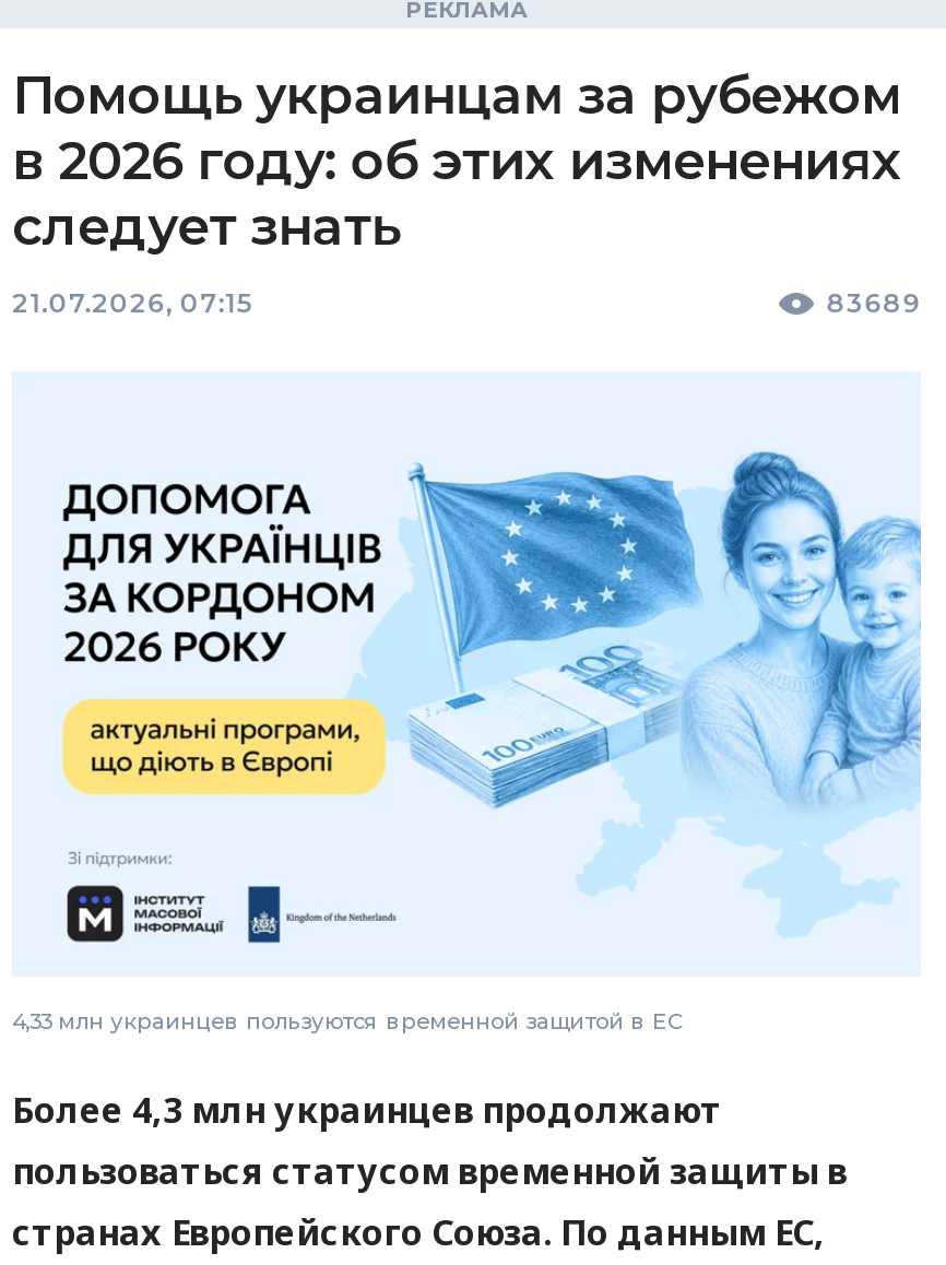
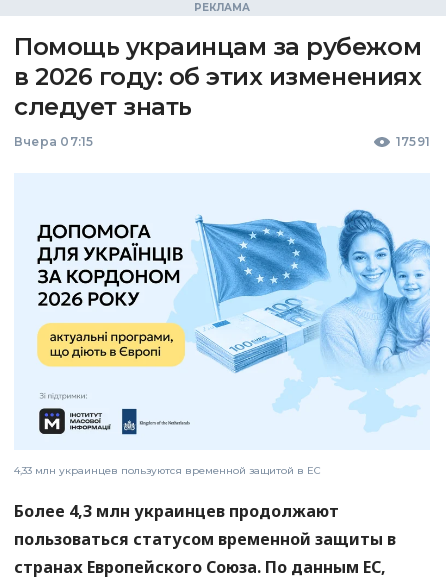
[12,286,921,319] 21.07.2026, 07:15 | 83689 -> [14,134,430,149] Вчера 07:15 | 17591

